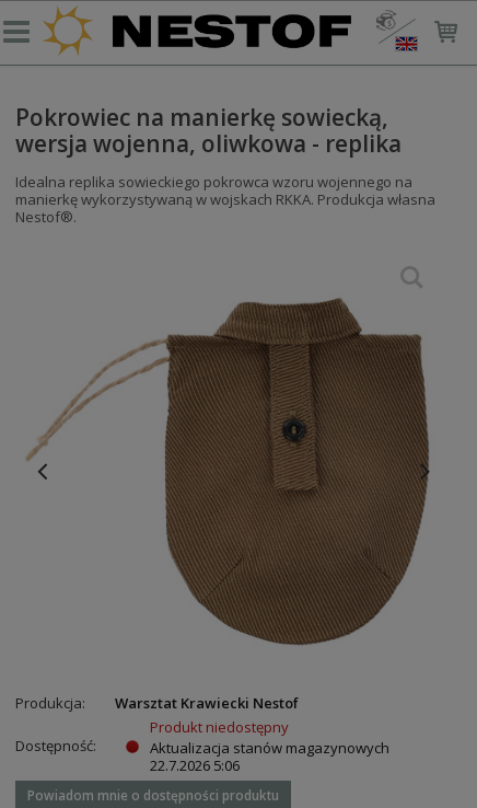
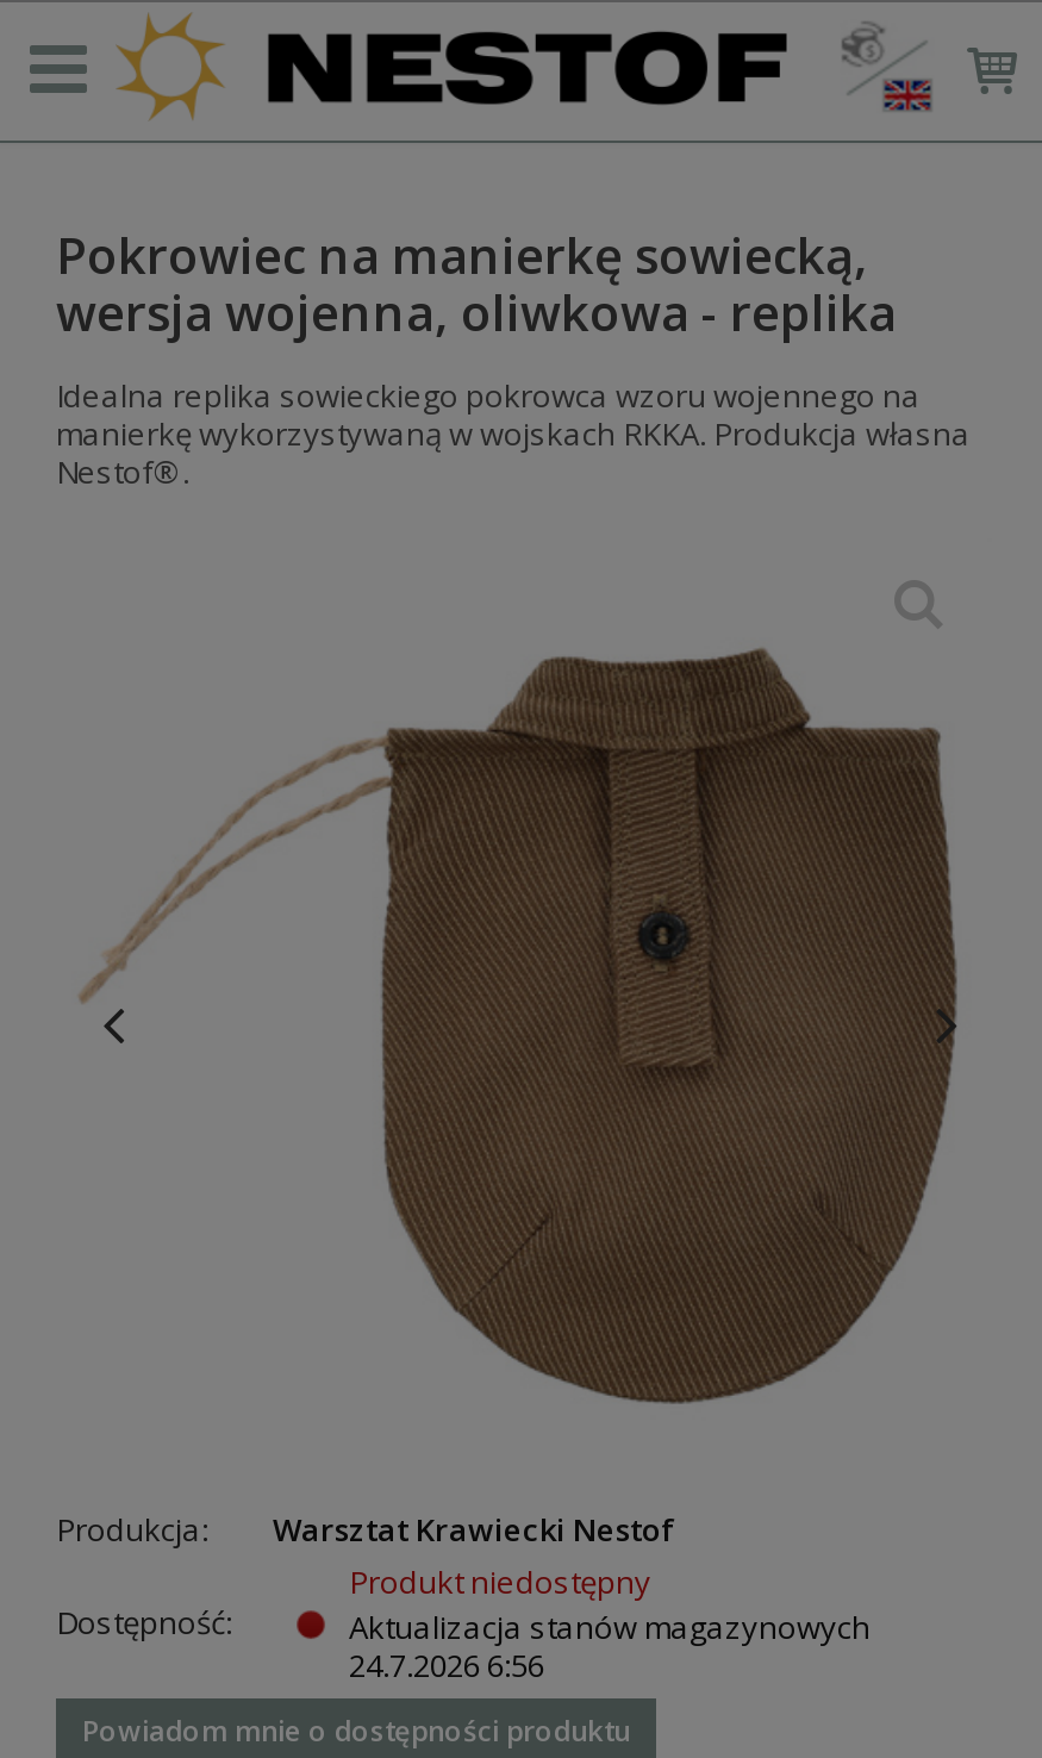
[150,755,240,775] 22.7.2026 5:06 -> [349,1644,544,1687] 24.7.2026 6:56

